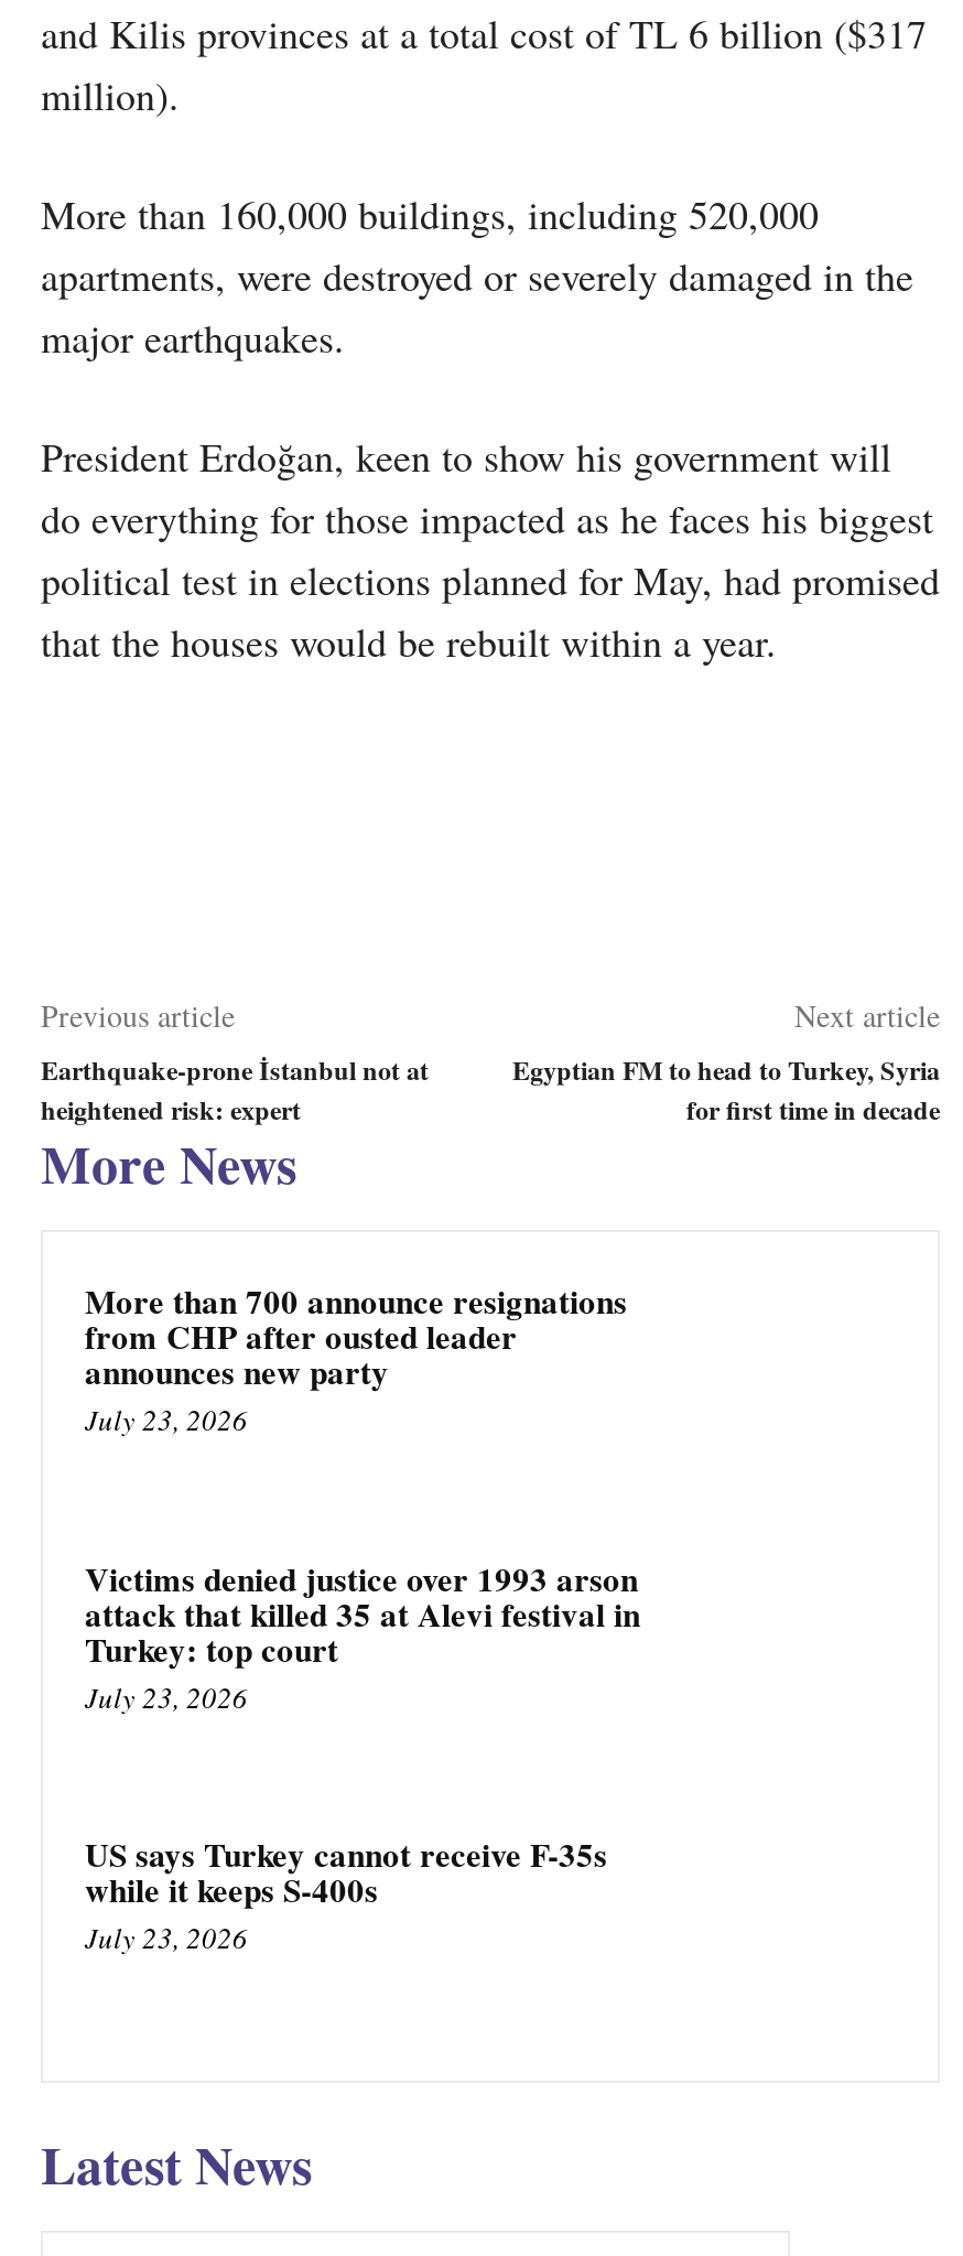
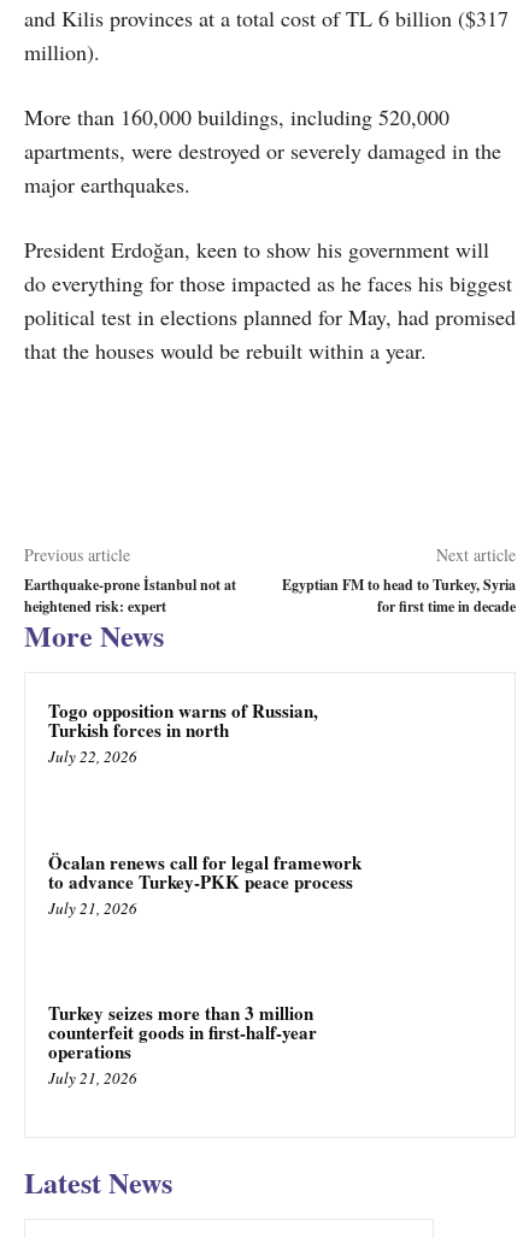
[85,1276,627,1439] More than 700 announce resignations | from CHP after ousted leader | announces new party | July 23, 2026 -> [48,697,318,767] Togo opposition warns of Russian, | Turkish forces in north | July 22, 2026
[85,1553,640,1716] Victims denied justice over 1993 arson | attack that killed 35 at Alevi festival in | Turkey: top court | July 23, 2026 -> [48,849,362,919] Öcalan renews call for legal framework | to advance Turkey-PKK peace process | July 21, 2026
[85,1830,607,1958] US says Turkey cannot receive F-35s | while it keeps S-400s | July 23, 2026 -> [48,1000,317,1089] Turkey seizes more than 3 million | counterfeit goods in first-half-year | operations | July 21, 2026

